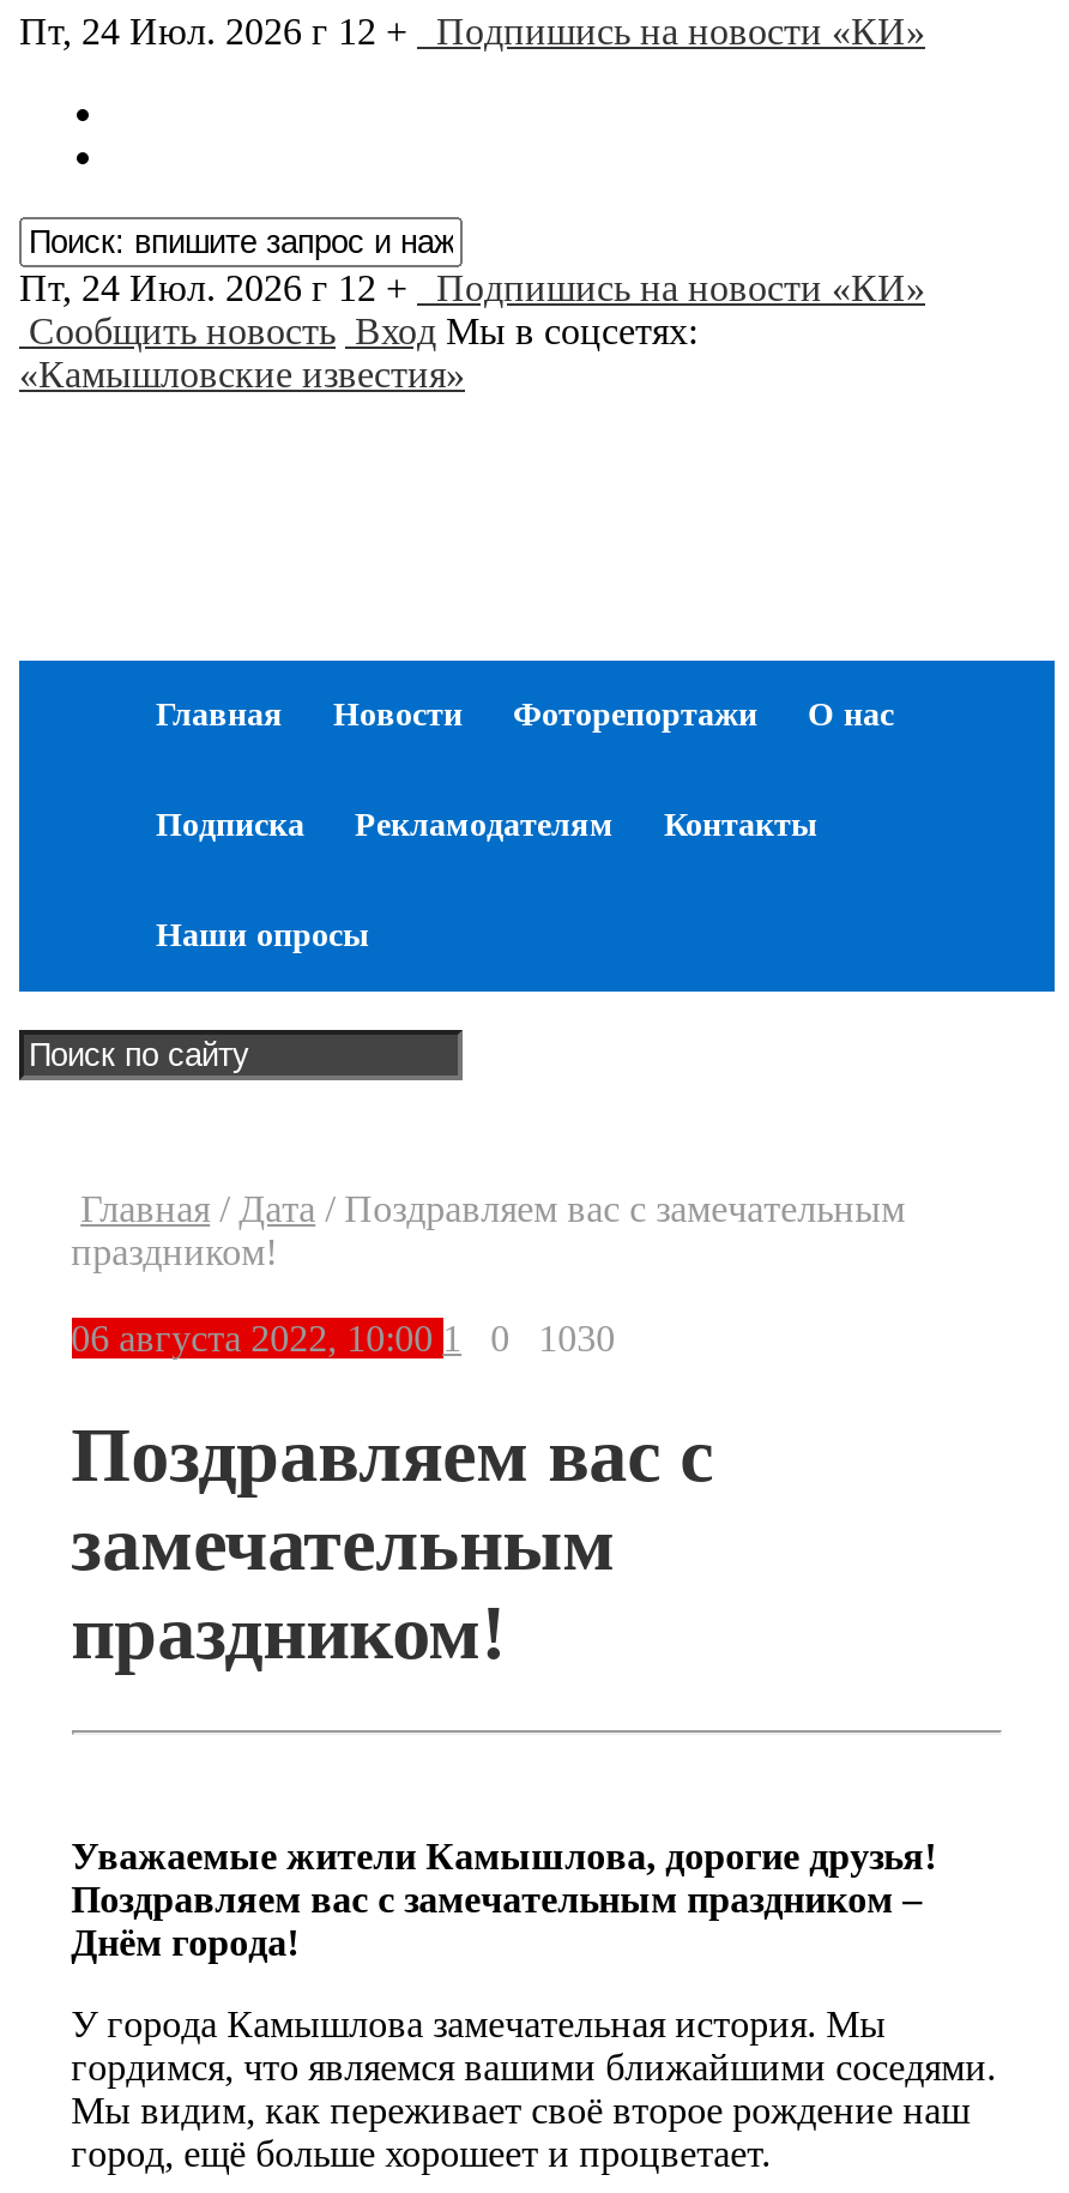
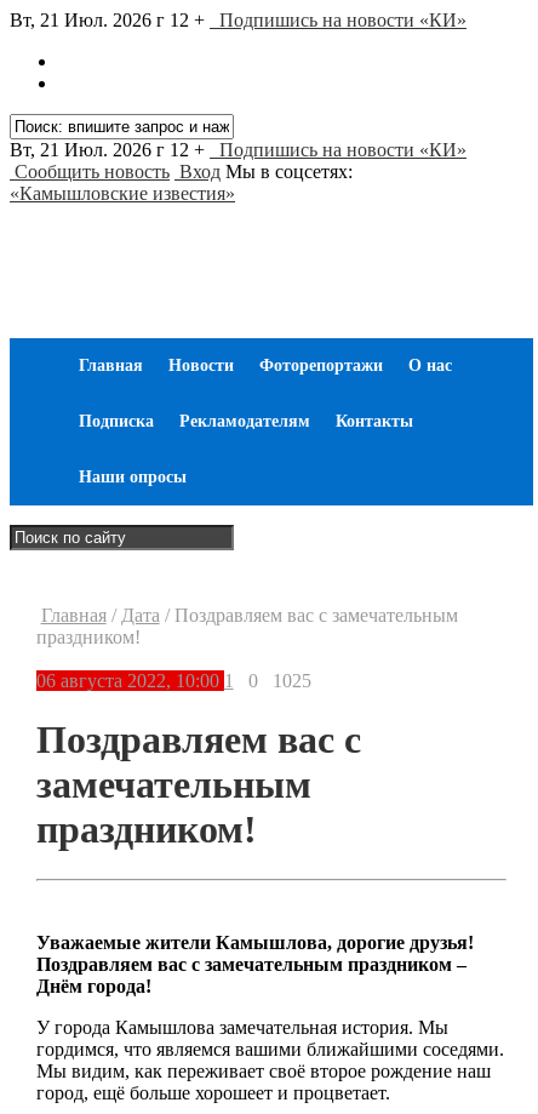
[19,11,925,52] Пт, 24 Июл. 2026 г 12 + Подпишись на новости «КИ» -> [10,10,467,30] Вт, 21 Июл. 2026 г 12 + Подпишись на новости «КИ»
[19,267,925,308] Пт, 24 Июл. 2026 г 12 + Подпишись на новости «КИ» -> [10,139,467,160] Вт, 21 Июл. 2026 г 12 + Подпишись на новости «КИ»
[490,1318,615,1358] 0 1030 -> [248,670,311,691] 0 1025

